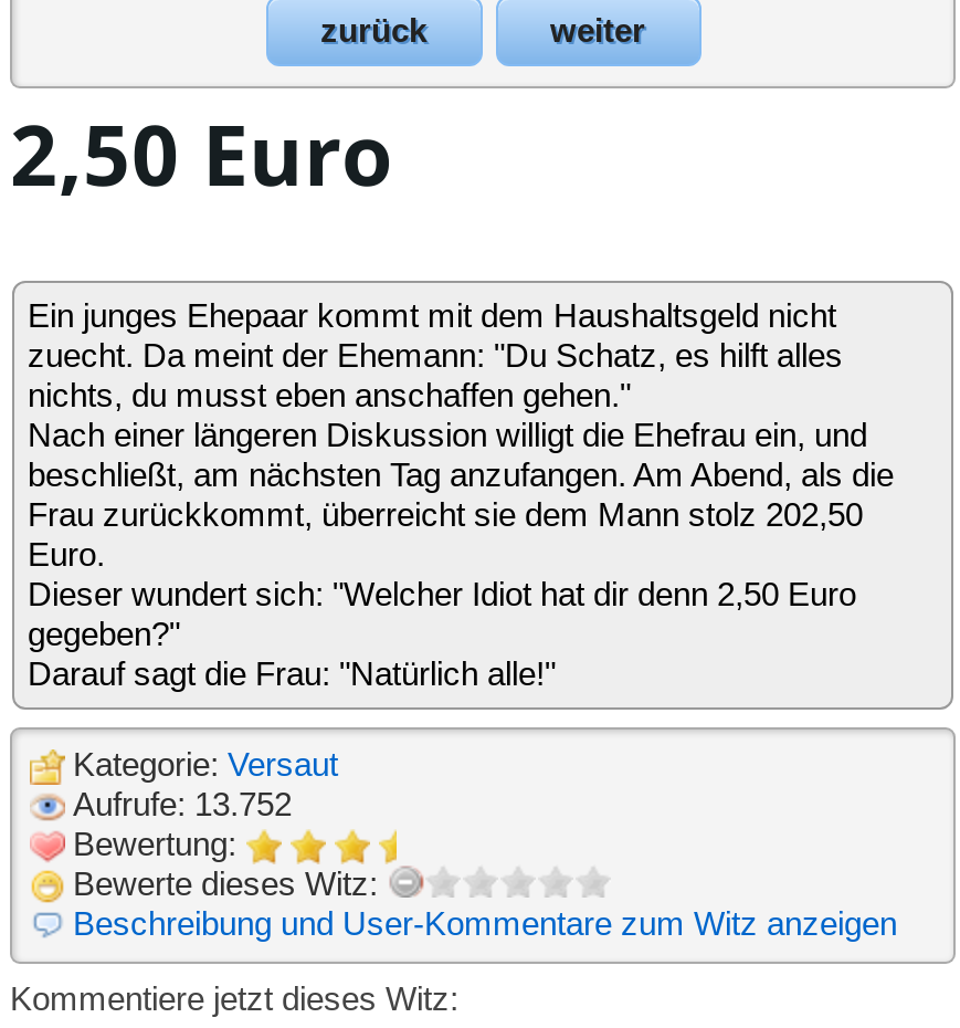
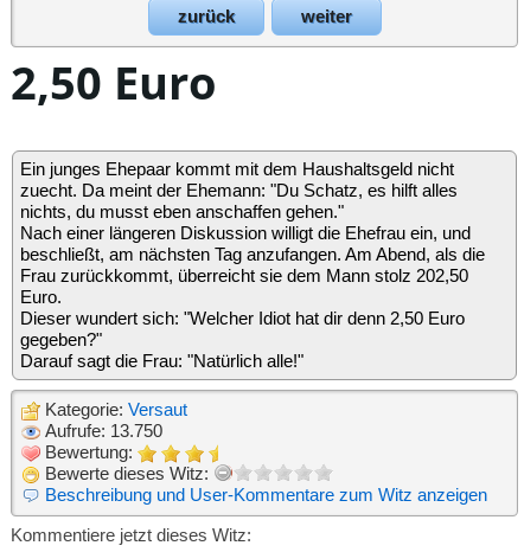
[64,785,292,822] Aufrufe: 13.752 -> [40,421,162,441] Aufrufe: 13.750

